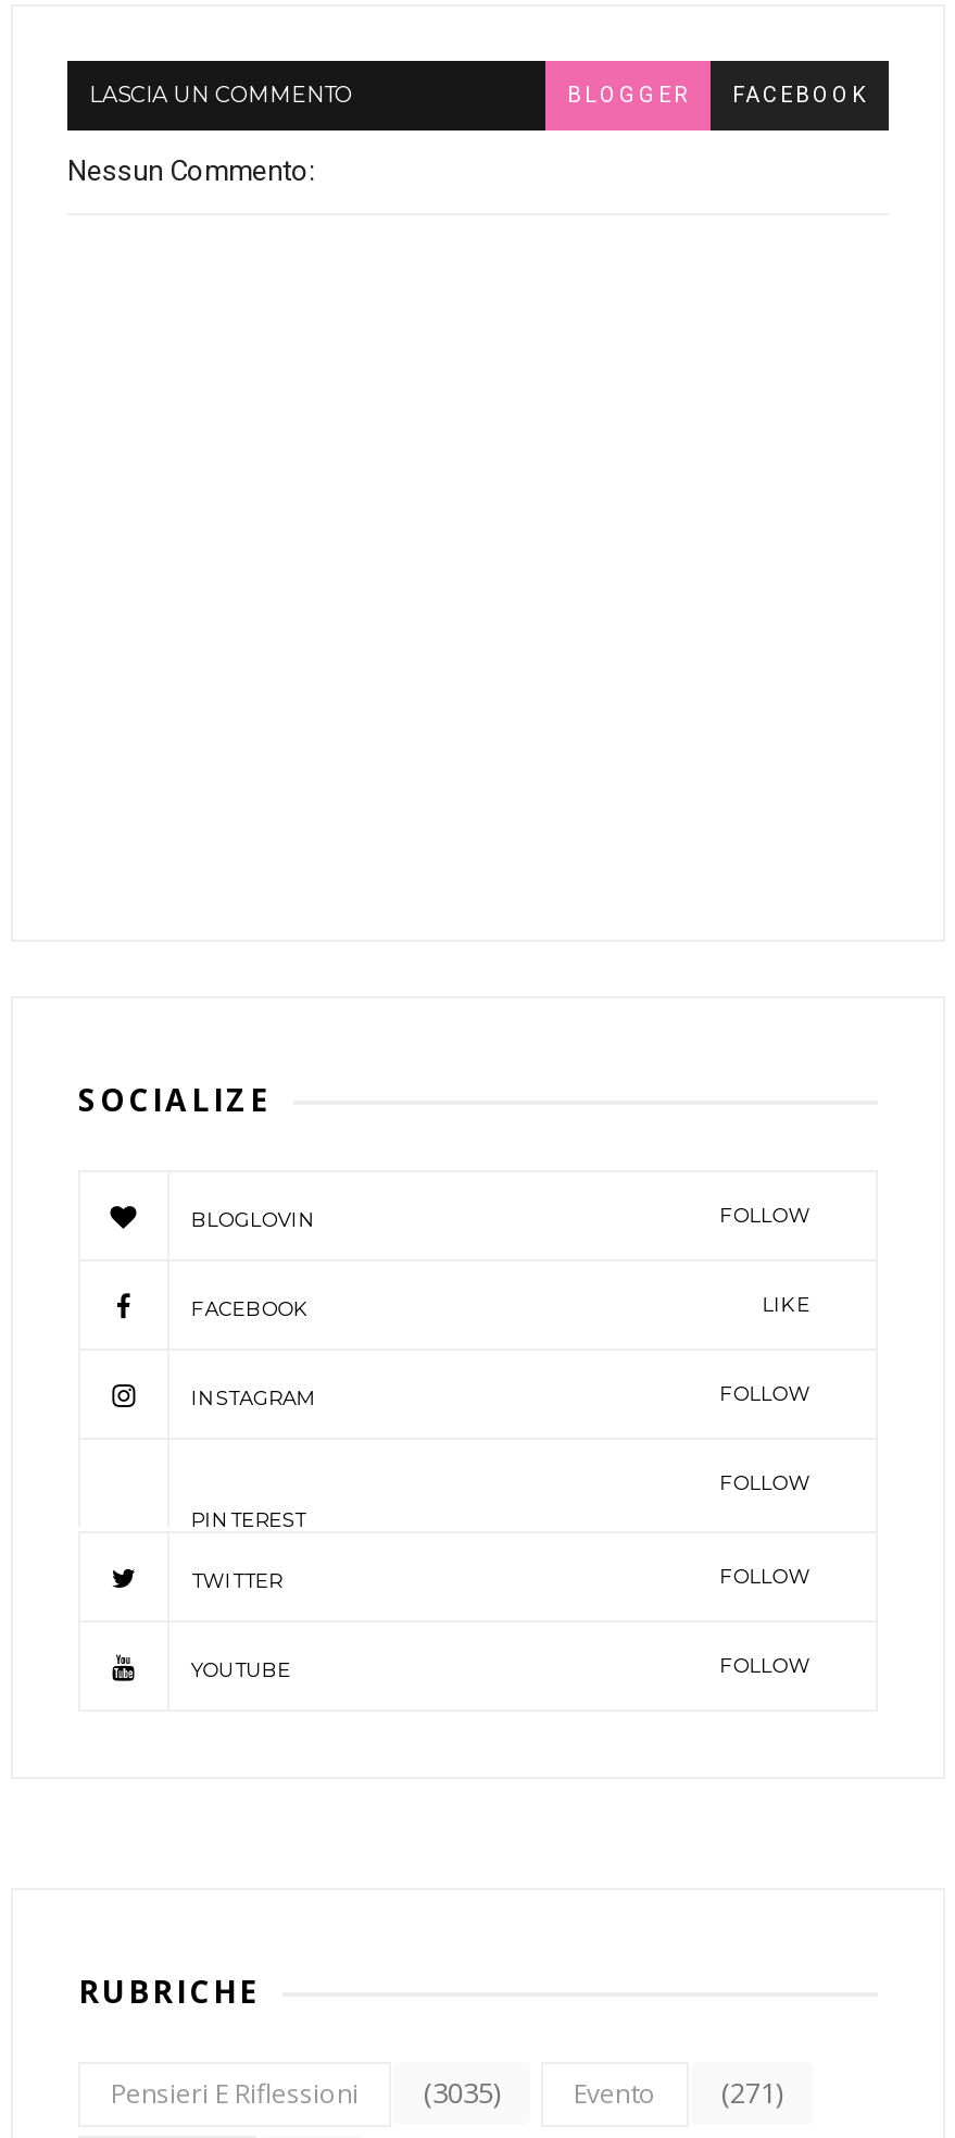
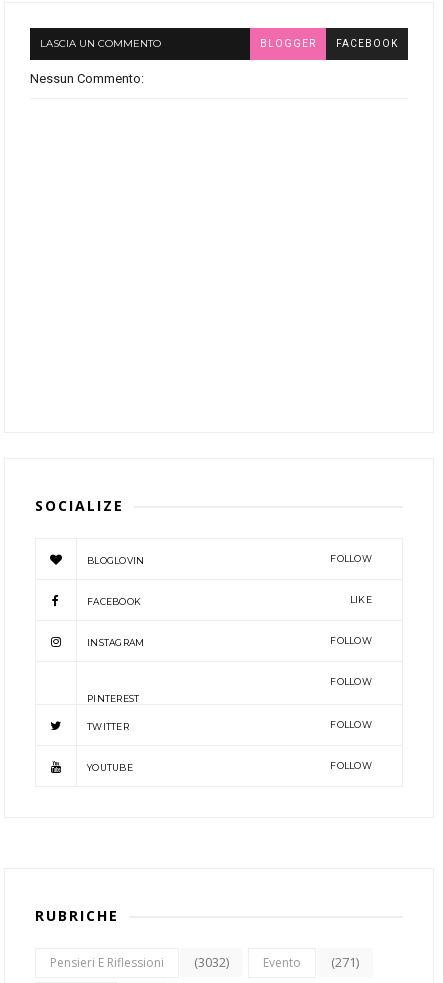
[111,2072,782,2111] Pensieri E Riflessioni (3035) Evento (271) -> [50,953,359,971] Pensieri E Riflessioni (3032) Evento (271)

